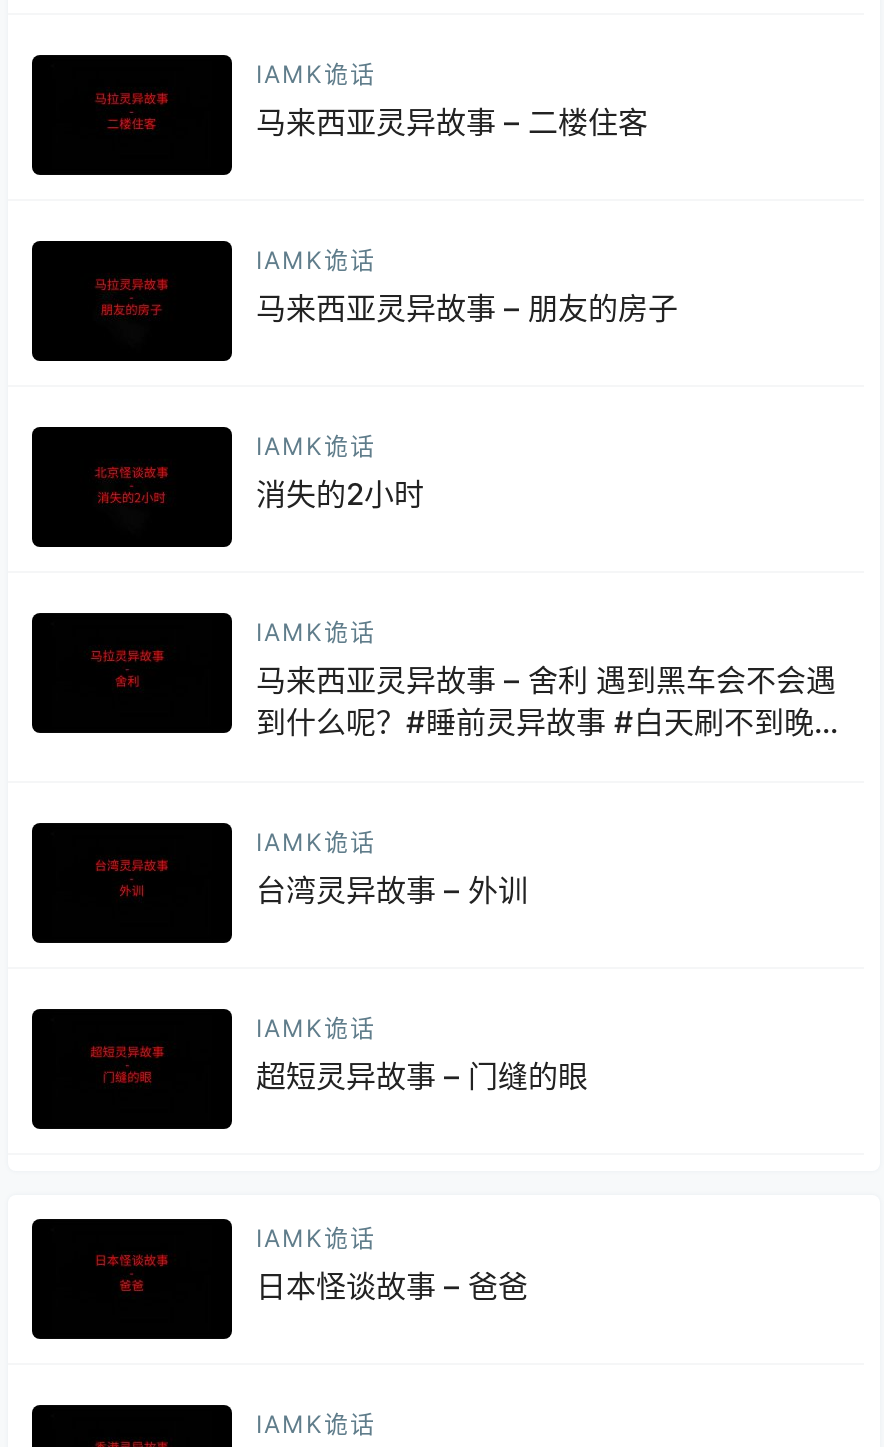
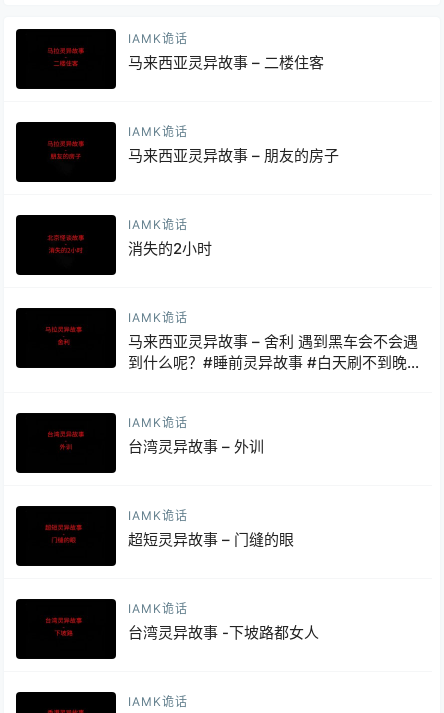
[256,1267,528,1305] 日本怪谈故事 – 爸爸 -> [128,623,319,642] 台湾灵异故事 -下坡路都女人

